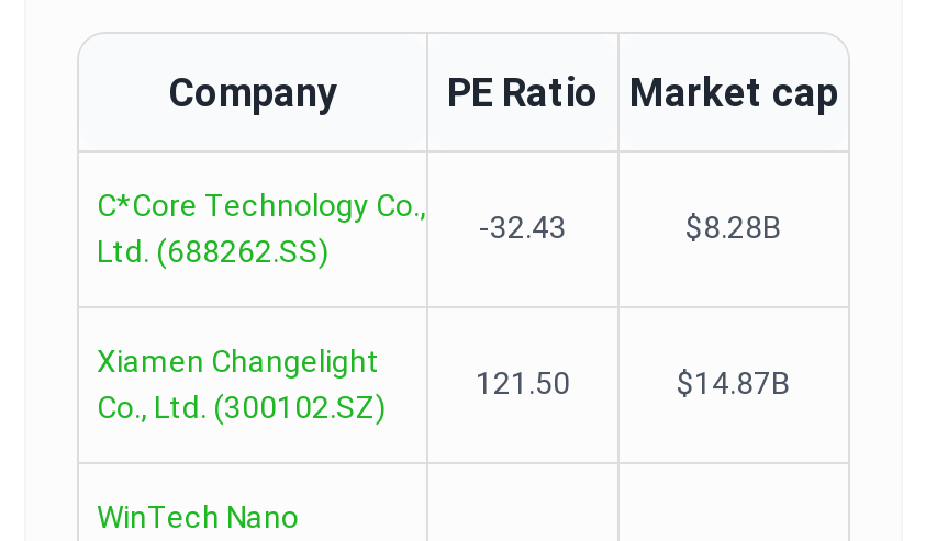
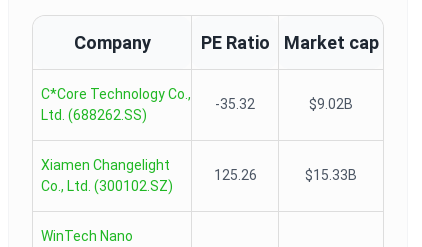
[479,210,782,245] -32.43 | $8.28B -> [215,96,353,112] -35.32 | $9.02B
[476,365,791,401] 121.50 | $14.87B -> [213,167,357,183] 125.26 | $15.33B

